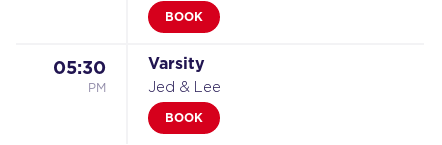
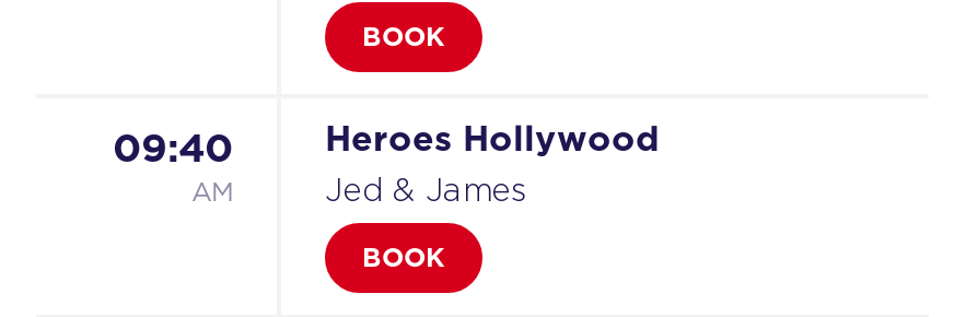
[53,55,106,96] 05:30 | PM -> [113,120,233,209] 09:40 | AM
[148,52,221,94] Varsity | Jed & Lee -> [325,113,660,205] Heroes Hollywood | Jed & James

